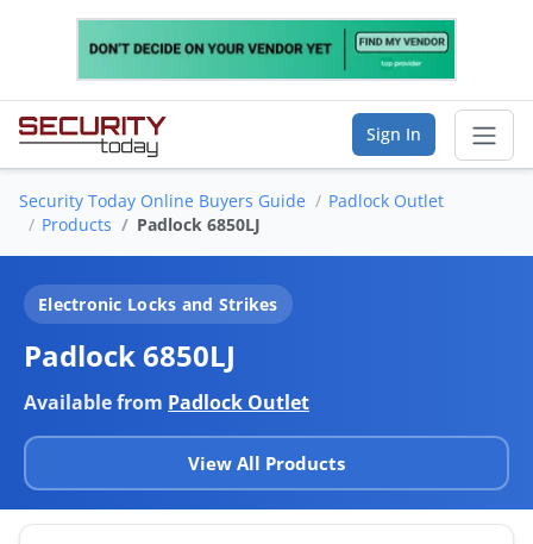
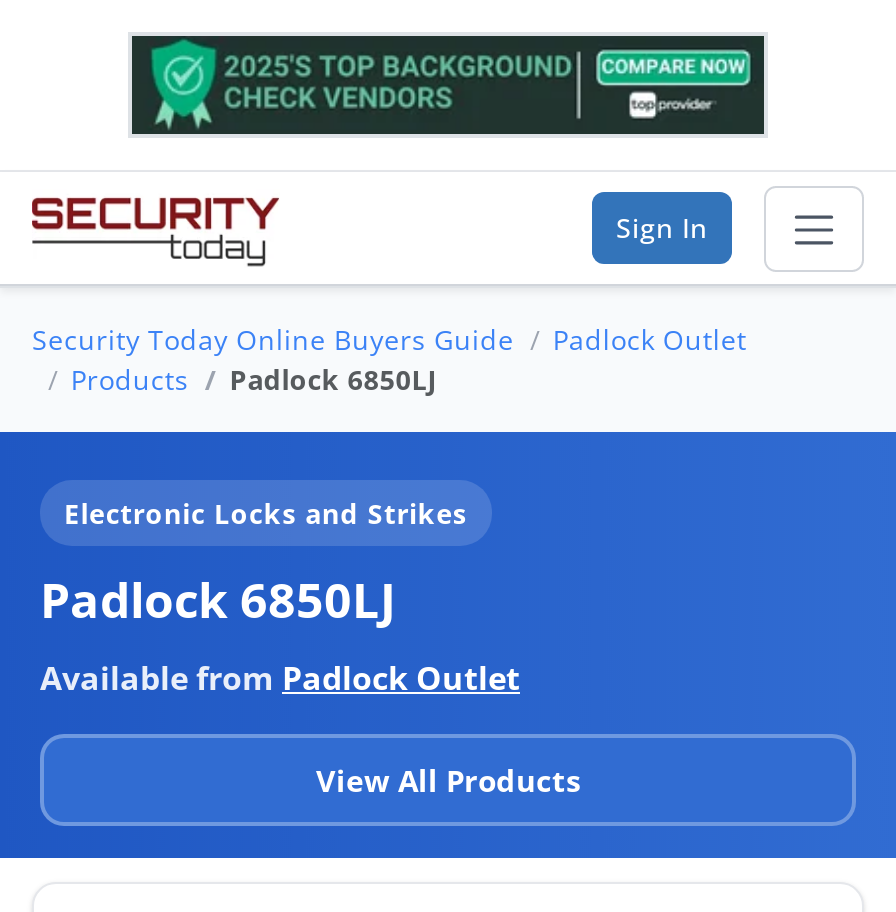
[77,19,456,80] [image] -> [130,34,766,136] [image]

